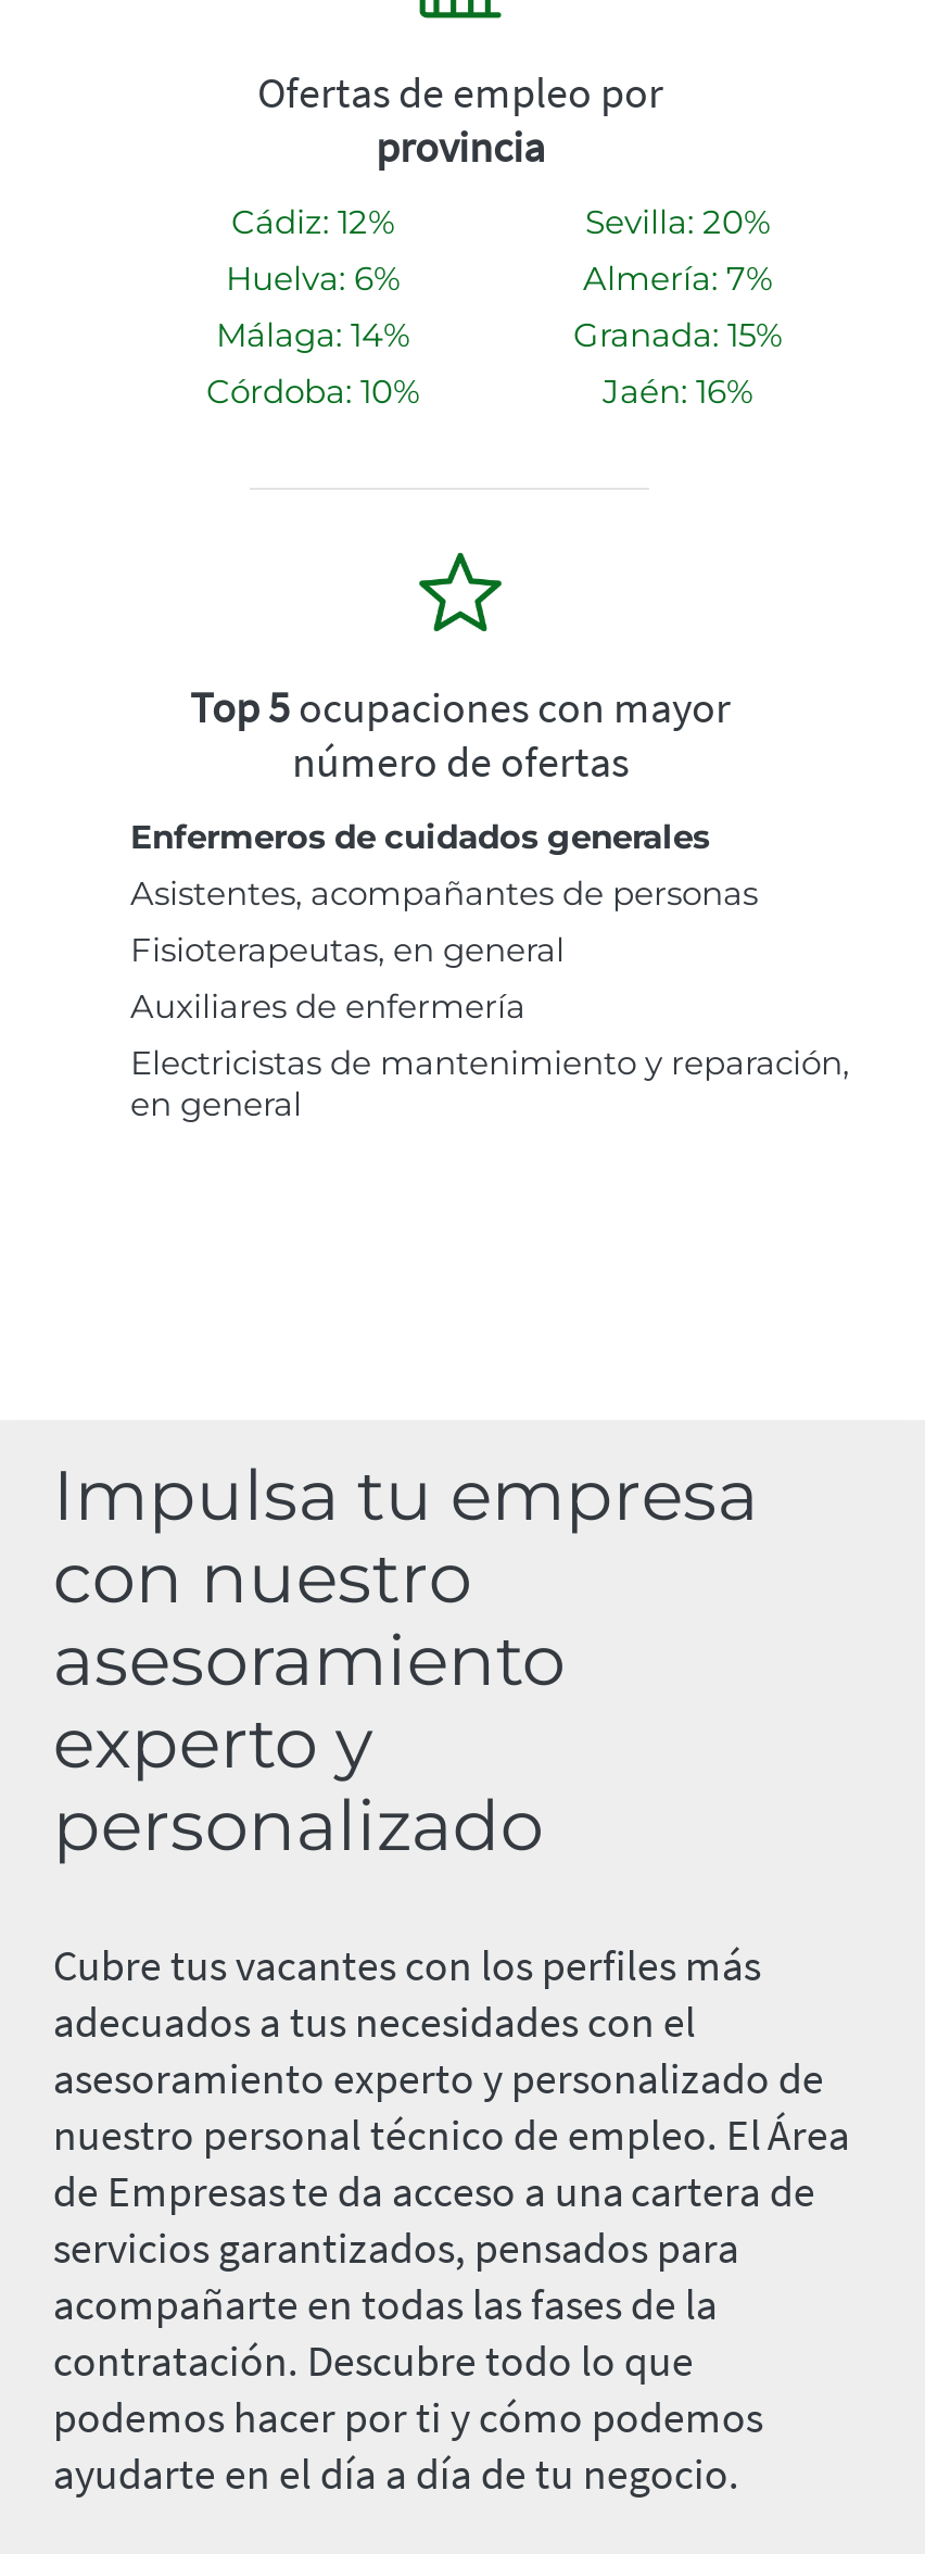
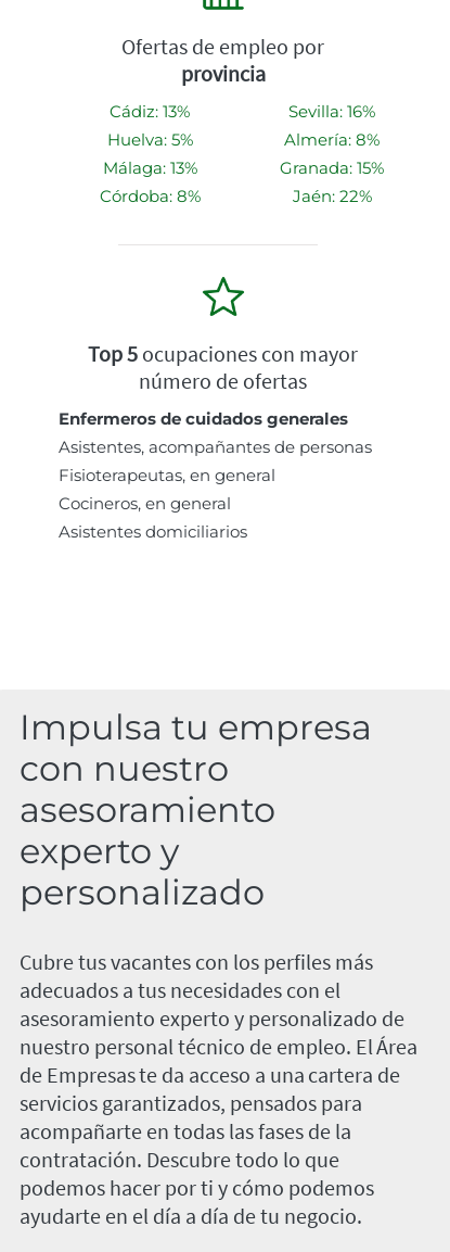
[231,201,394,243] Cádiz: 12% -> [110,101,190,122] Cádiz: 13%
[585,201,770,243] Sevilla: 20% -> [288,101,375,122] Sevilla: 16%
[226,258,400,299] Huelva: 6% -> [107,129,192,150] Huelva: 5%
[583,258,772,299] Almería: 7% -> [284,129,380,150] Almería: 8%
[216,314,409,356] Málaga: 14% -> [102,158,197,178] Málaga: 13%
[206,371,419,412] Córdoba: 10% -> [99,186,200,207] Córdoba: 8%
[603,371,752,412] Jaén: 16% -> [292,186,371,207] Jaén: 22%
[130,986,849,1125] Auxiliares de enfermería | Electricistas de mantenimiento y reparación, | en general -> [59,493,247,542] Cocineros, en general | Asistentes domiciliarios

